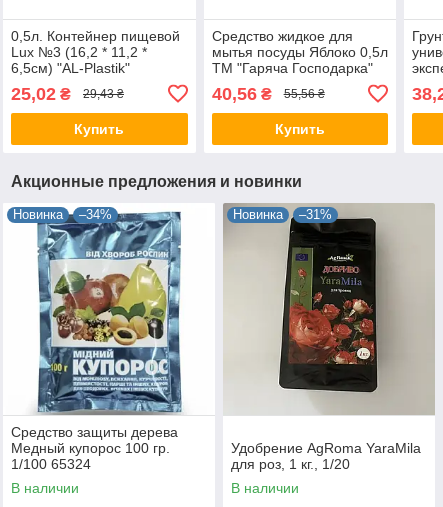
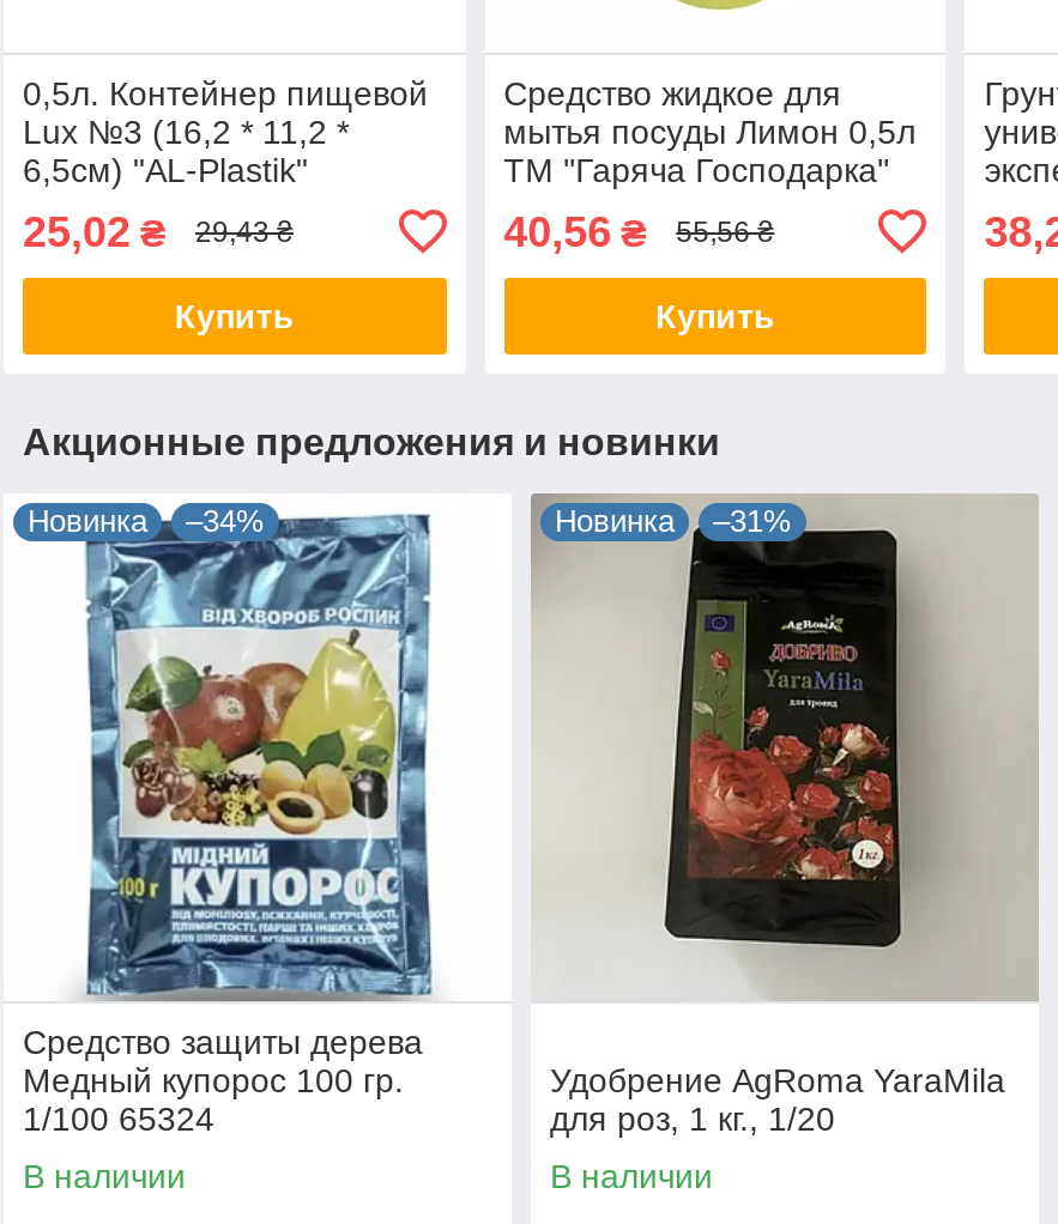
[212,44,388,60] мытья посуды Яблоко 0,5л -> [503,112,916,150] мытья посуды Лимон 0,5л

